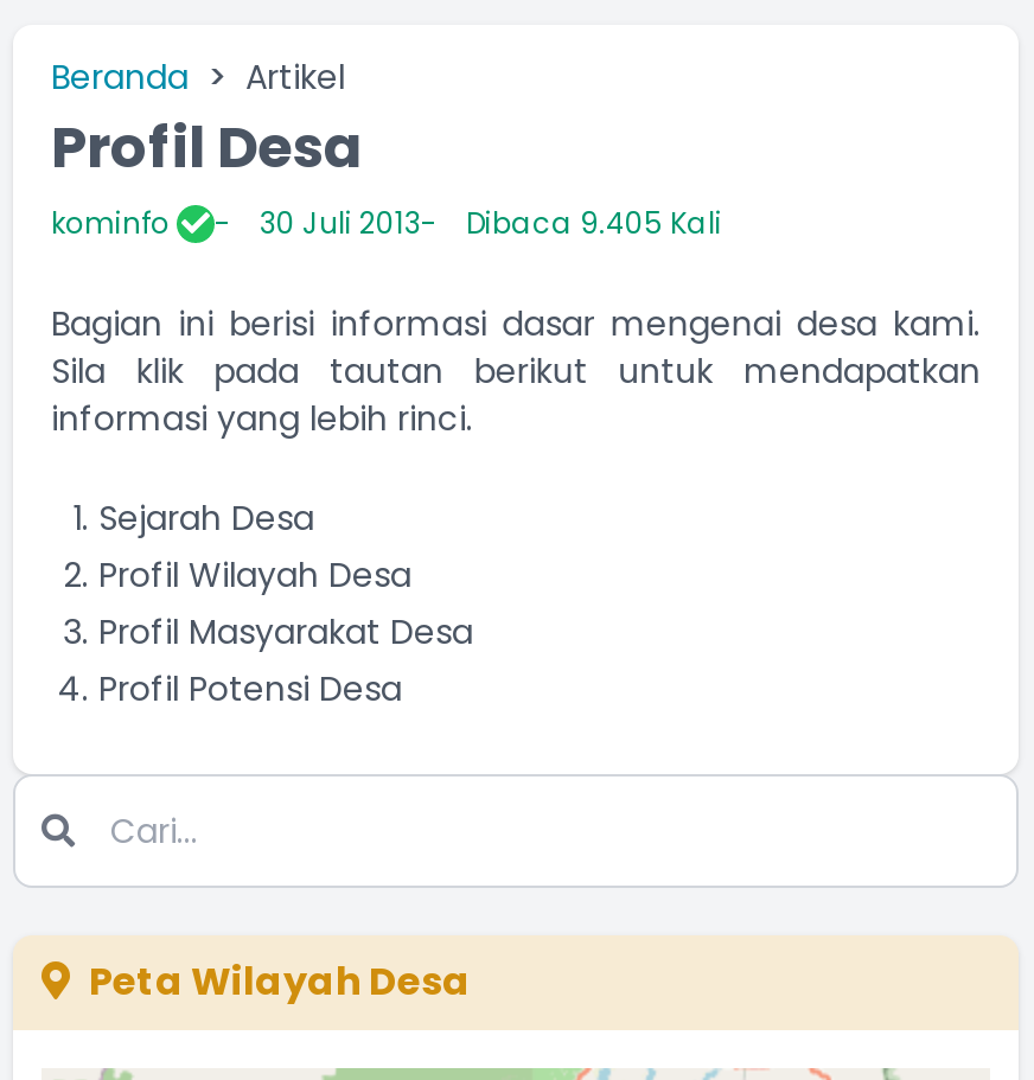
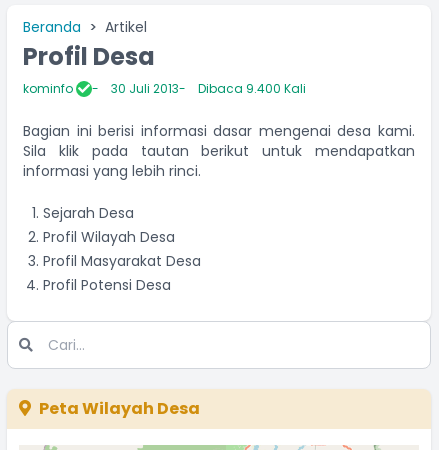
[260,203,722,243] 30 Juli 2013 Dibaca 9.405 Kali -> [111,80,306,97] 30 Juli 2013 Dibaca 9.400 Kali

